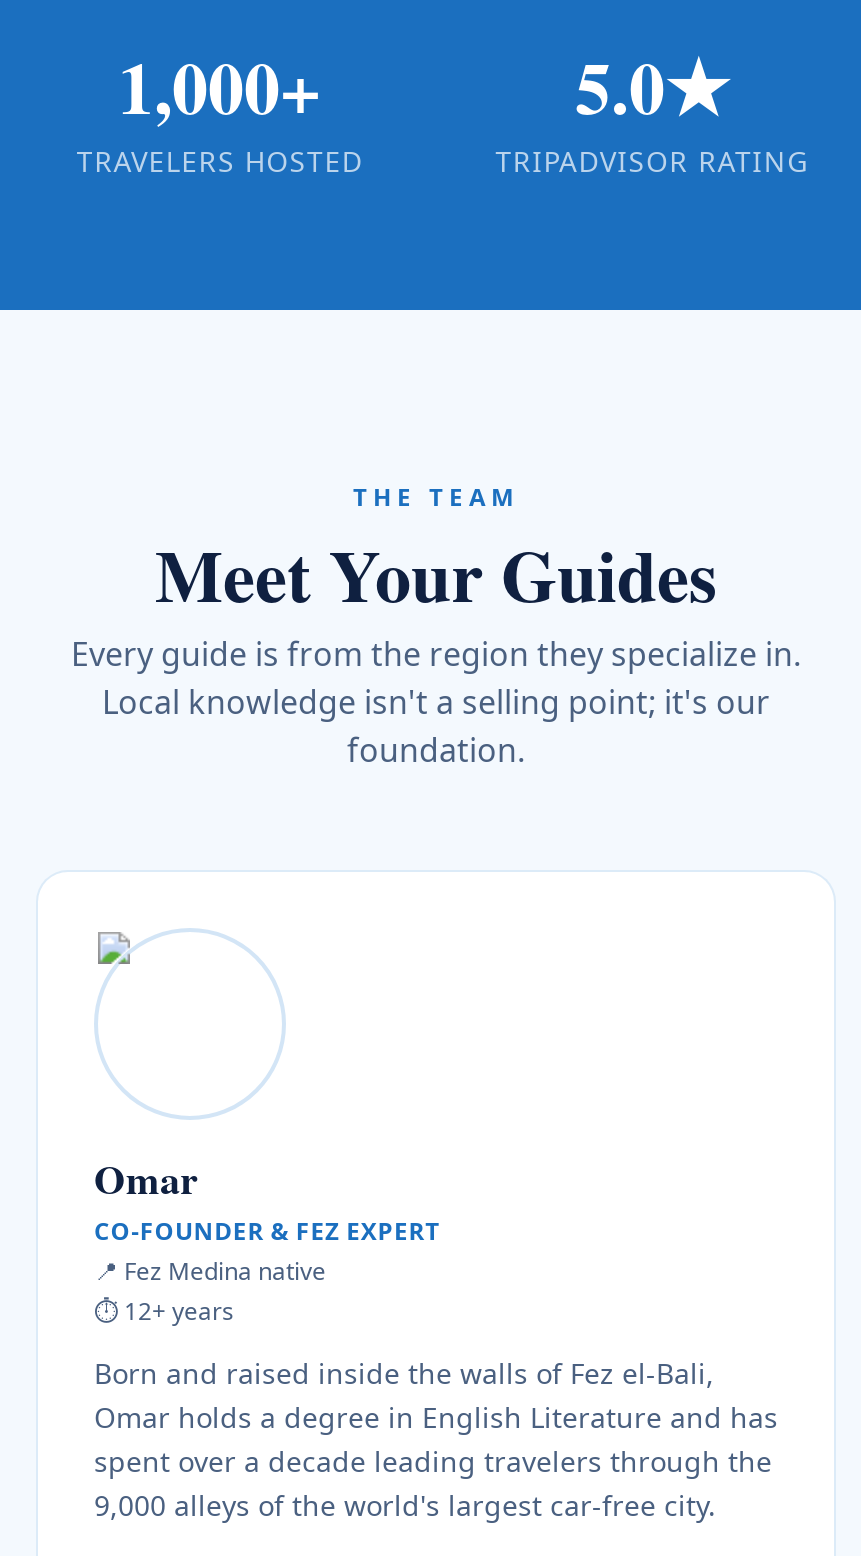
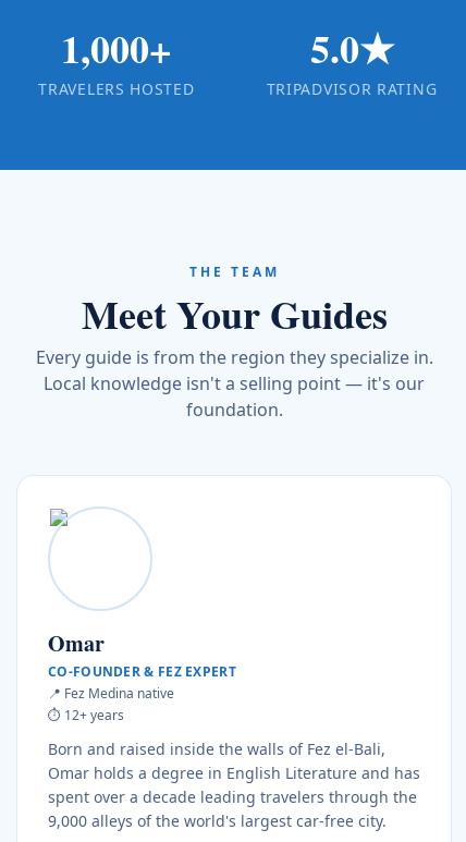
[102,680,770,724] Local knowledge isn't a selling point; it's our -> [44,371,425,395] Local knowledge isn't a selling point — it's our

